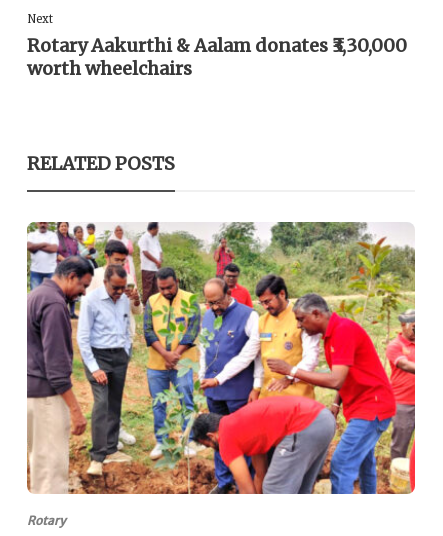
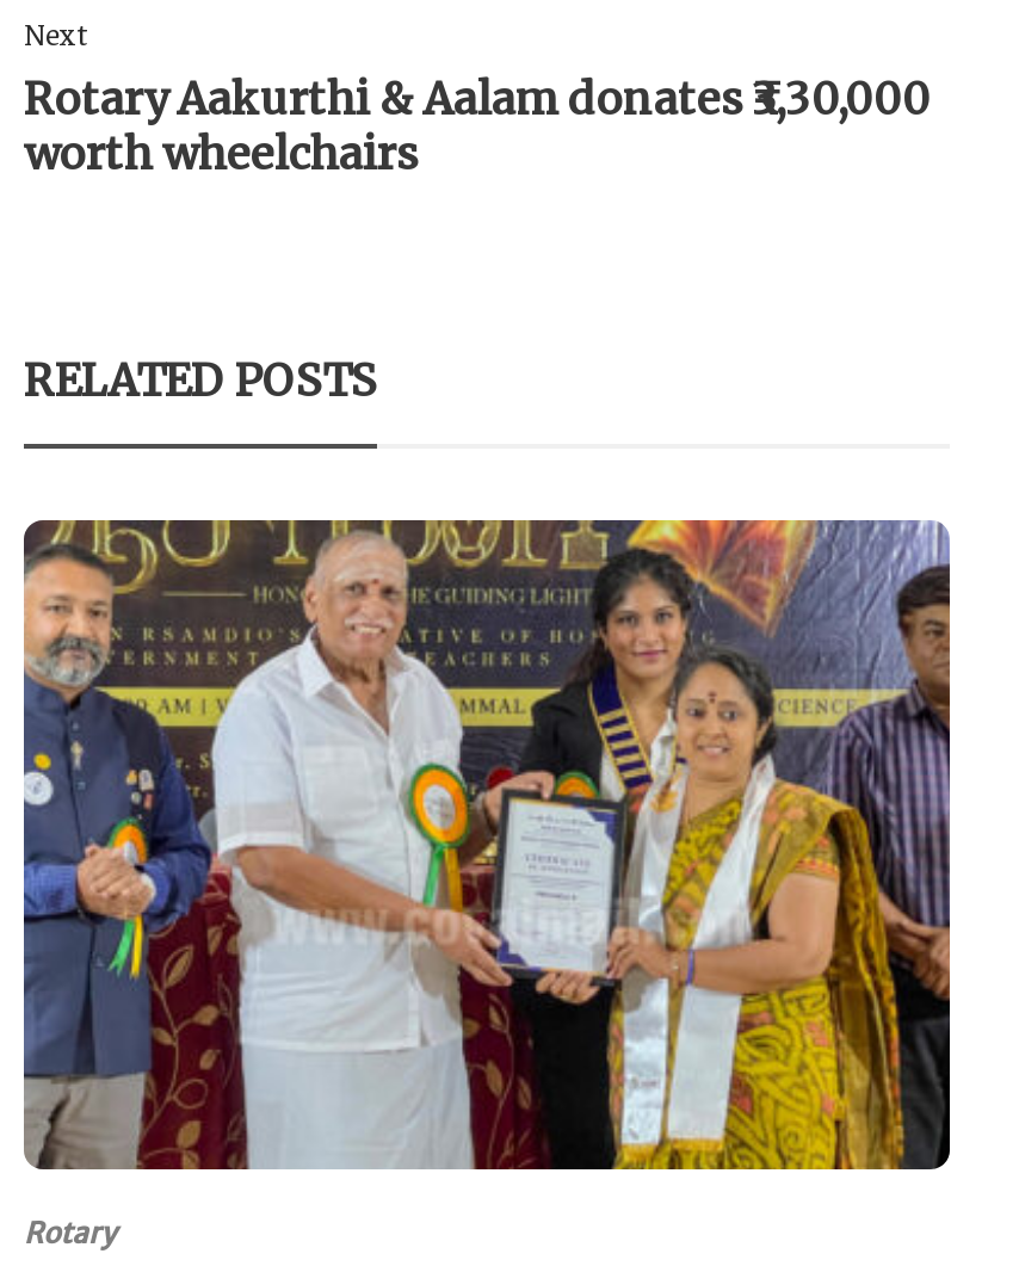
[26,221,416,495] [image] -> [21,518,952,1172] [image]

